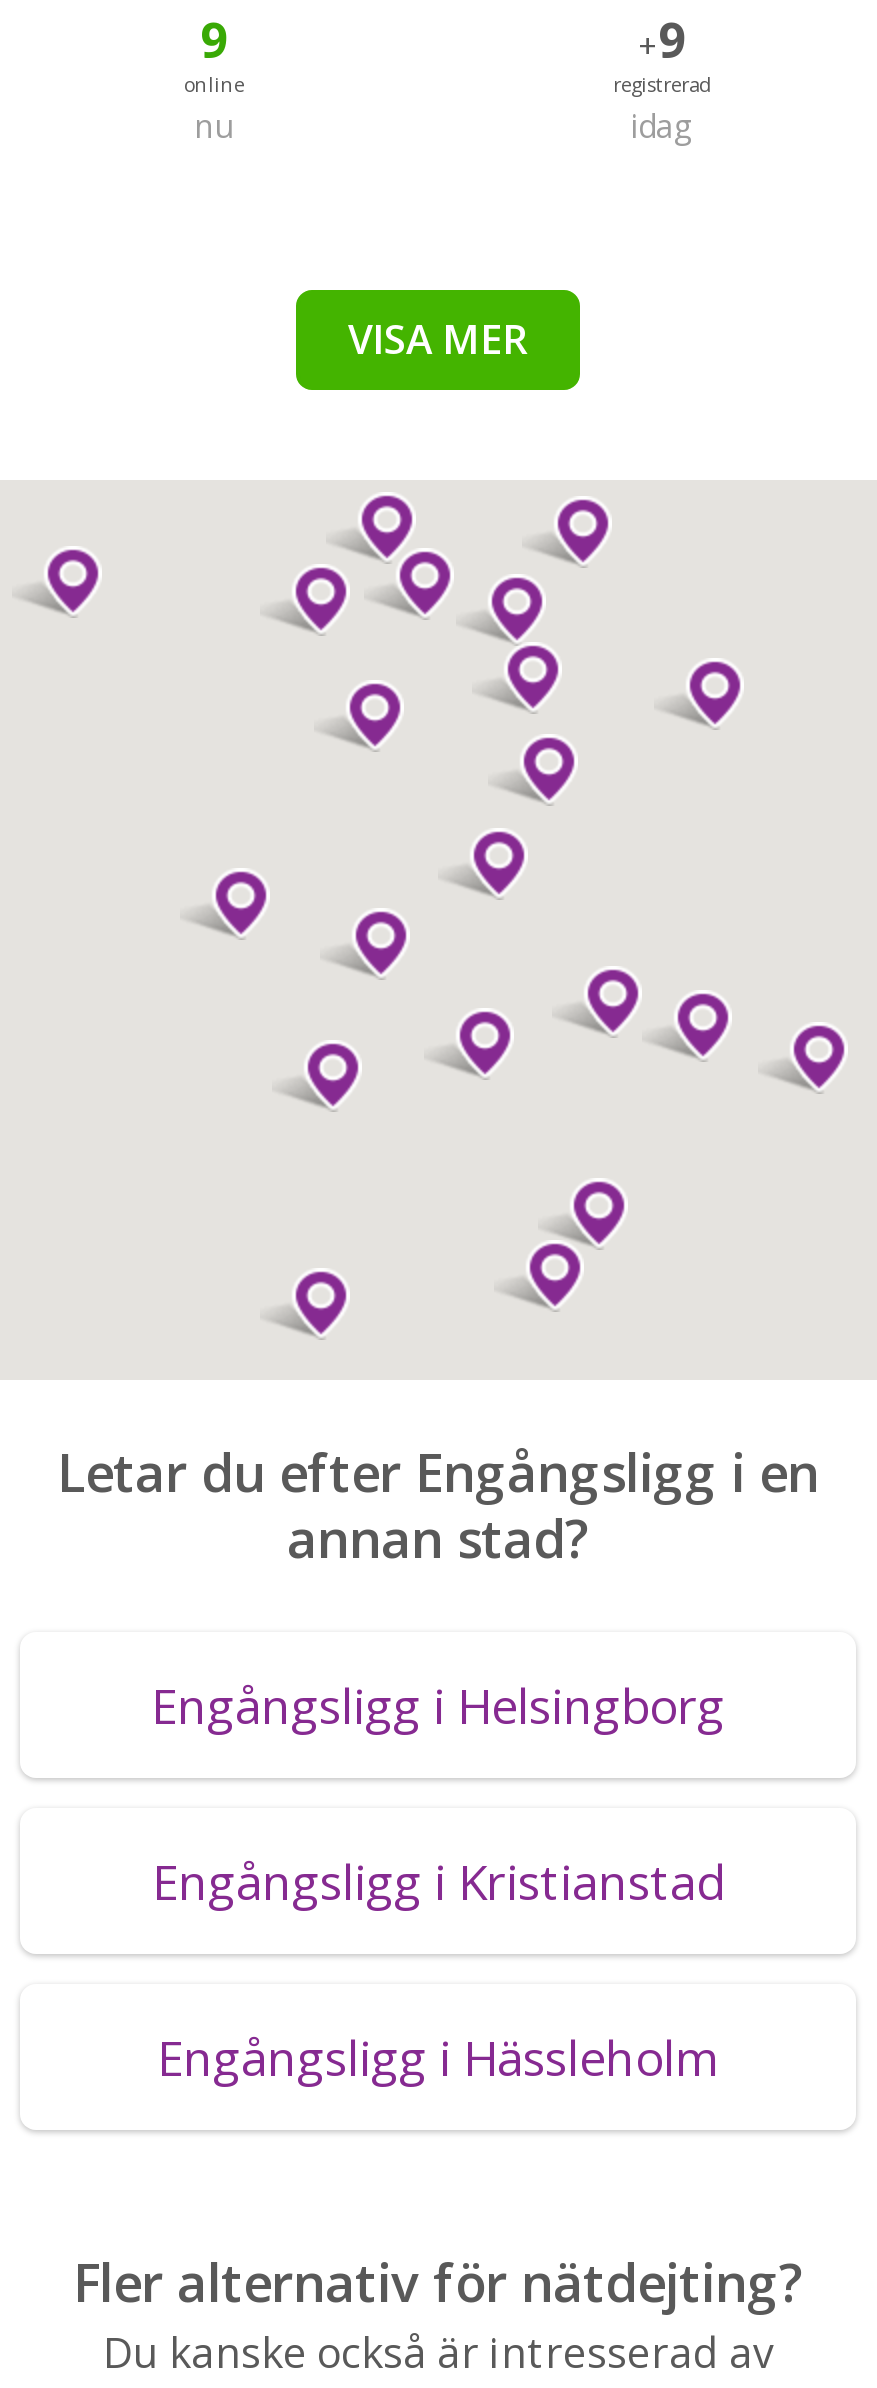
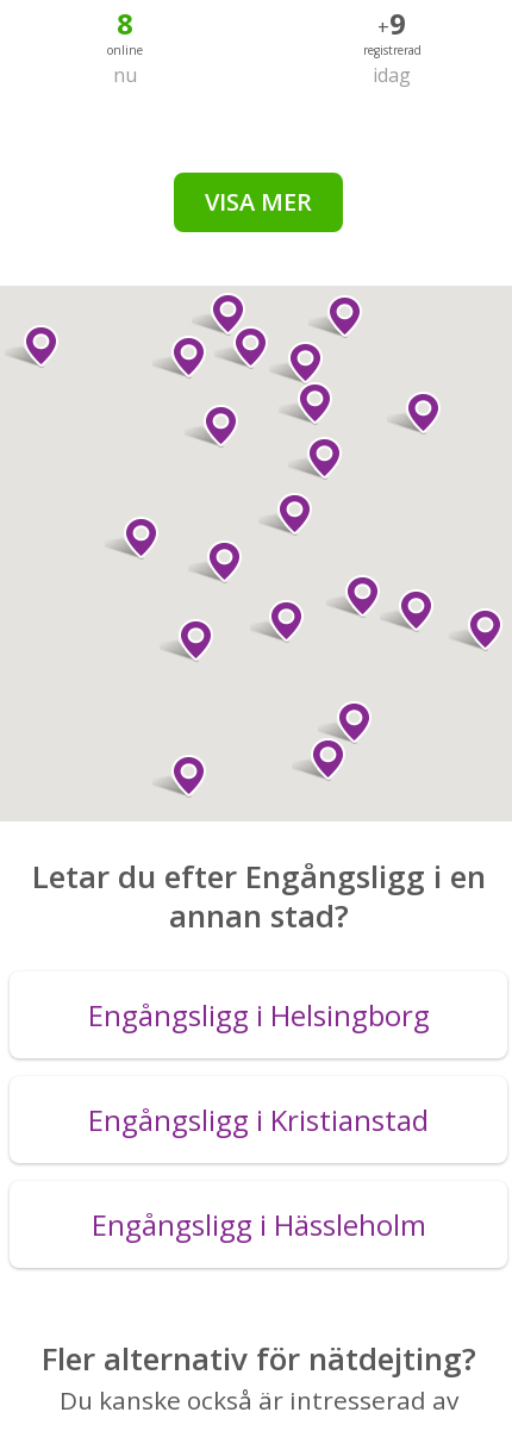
[200,5,228,71] 9 -> [117,3,133,43] 8

